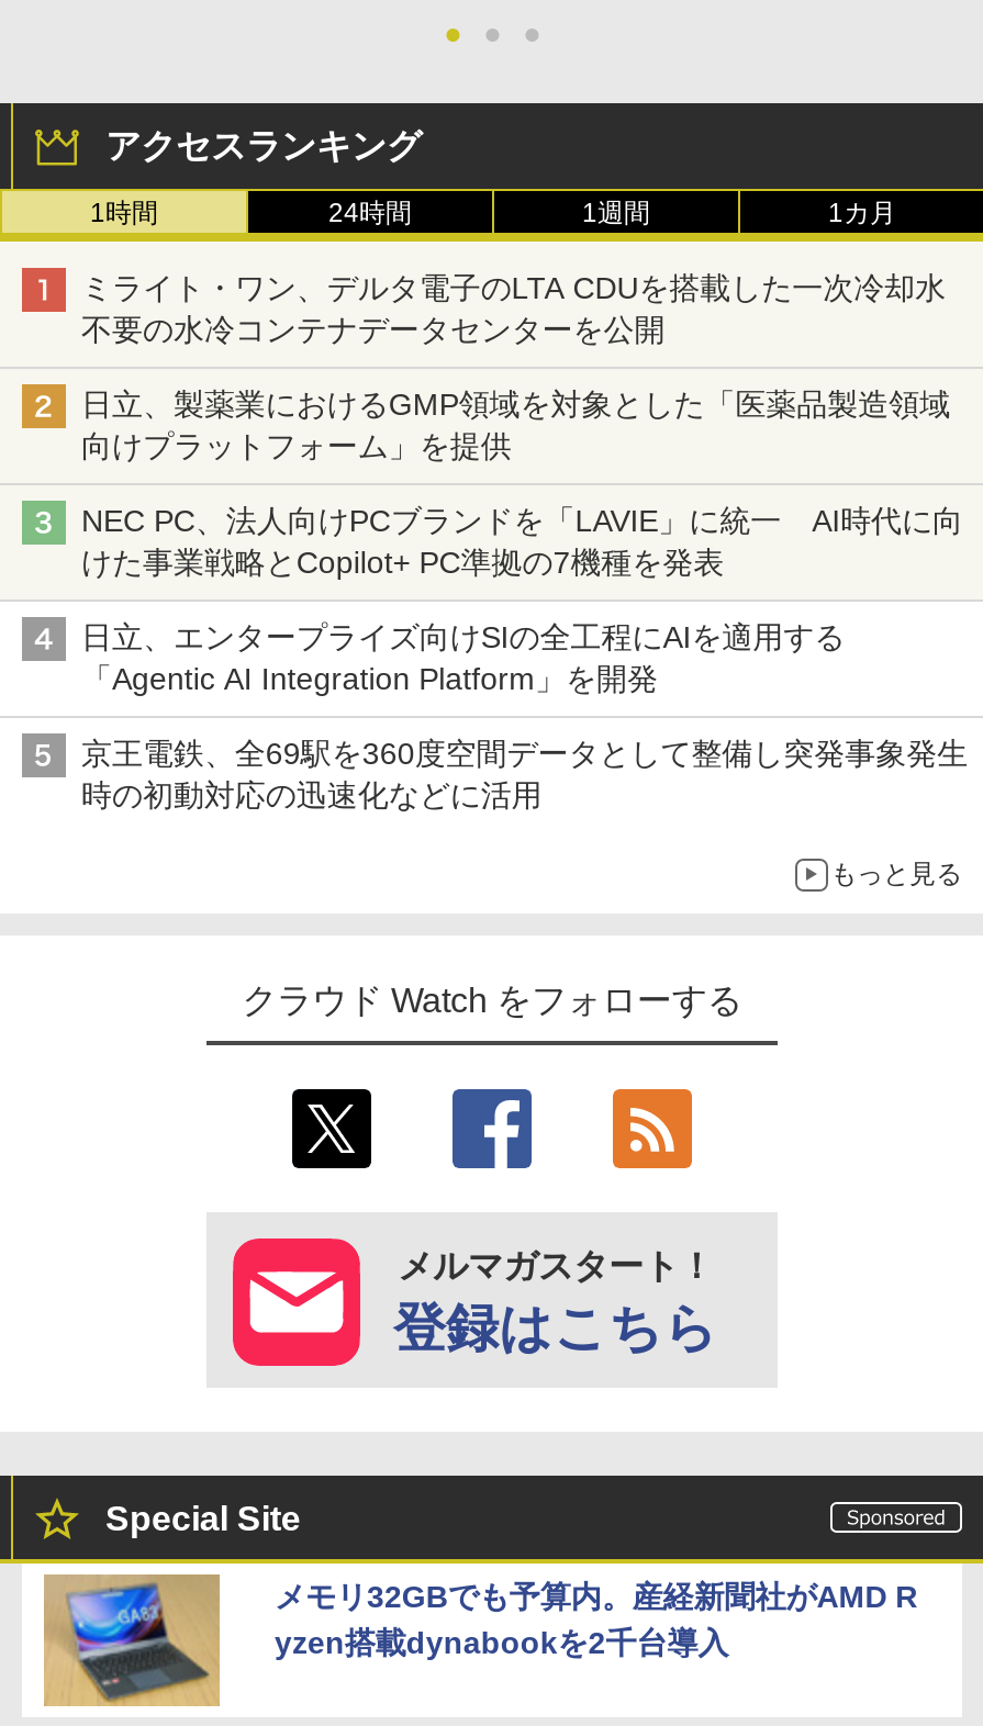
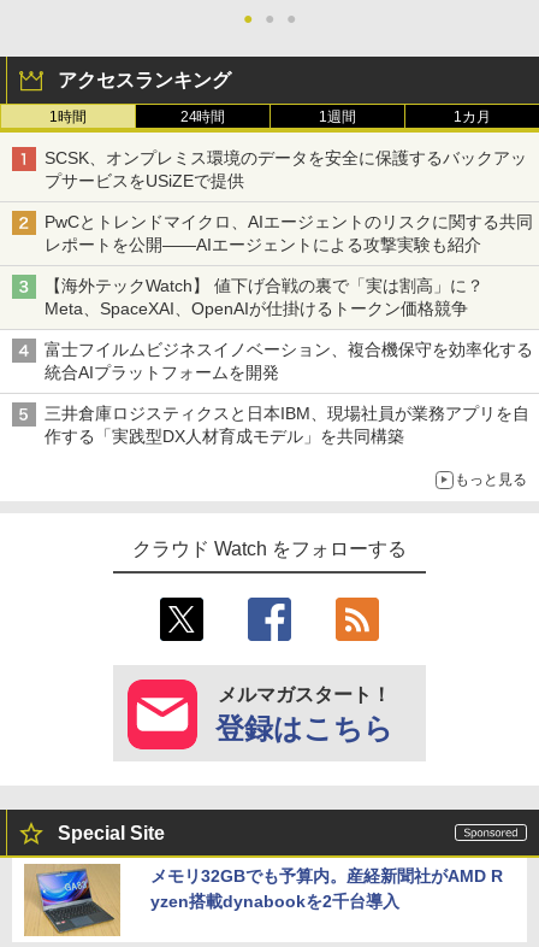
[81,271,946,347] ミライト・ワン、デルタ電子のLTA CDUを搭載した一次冷却水 | 不要の水冷コンテナデータセンターを公開 -> [45,148,526,191] SCSK、オンプレミス環境のデータを安全に保護するバックアッ | プサービスをUSiZEで提供
[81,387,950,464] 日立、製薬業におけるGMP領域を対象とした「医薬品製造領域 | 向けプラットフォーム」を提供 -> [45,212,533,254] PwCとトレンドマイクロ、AIエージェントのリスクに関する共同 | レポートを公開――AIエージェントによる攻撃実験も紹介
[81,503,963,580] NEC PC、法人向けPCブランドを「LAVIE」に統一 AI時代に向 | けた事業戦略とCopilot+ PC準拠の7機種を発表 -> [45,276,500,318] 【海外テックWatch】 値下げ合戦の裏で「実は割高」に？ | Meta、SpaceXAI、OpenAIが仕掛けるトークン価格競争
[81,620,845,697] 日立、エンタープライズ向けSIの全工程にAIを適用する | 「Agentic AI Integration Platform」を開発 -> [45,340,533,382] 富士フイルムビジネスイノベーション、複合機保守を効率化する | 統合AIプラットフォームを開発
[81,736,968,813] 京王電鉄、全69駅を360度空間データとして整備し突発事象発生 | 時の初動対応の迅速化などに活用 -> [45,404,529,446] 三井倉庫ロジスティクスと日本IBM、現場社員が業務アプリを自 | 作する「実践型DX人材育成モデル」を共同構築

